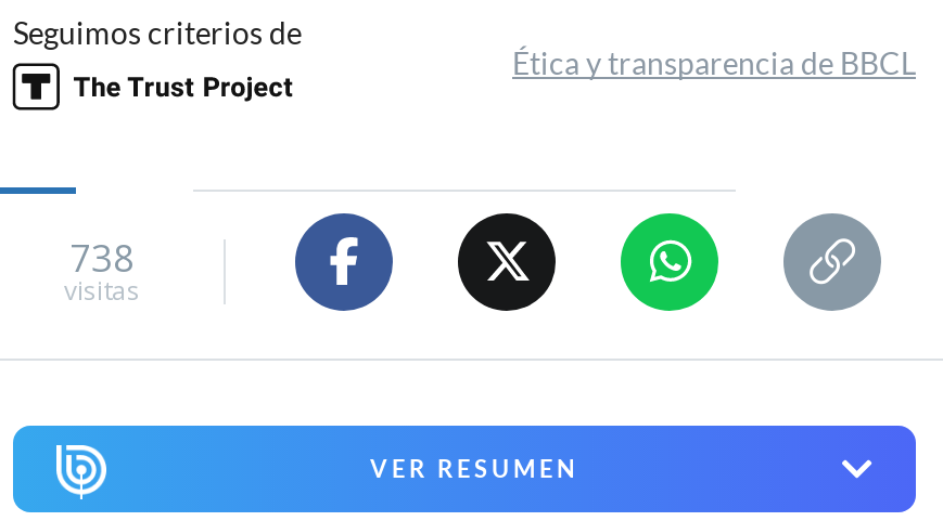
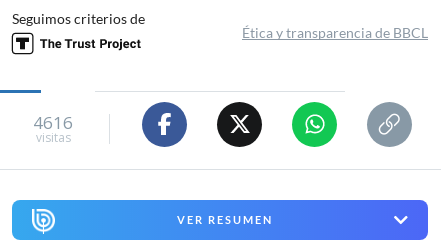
[69,233,135,283] 738 -> [33,111,73,134] 4616

